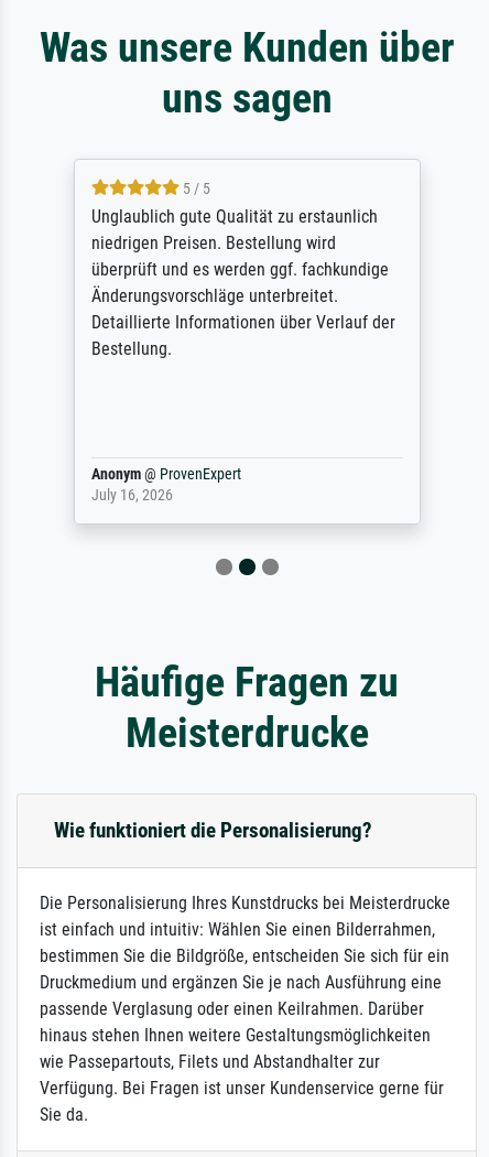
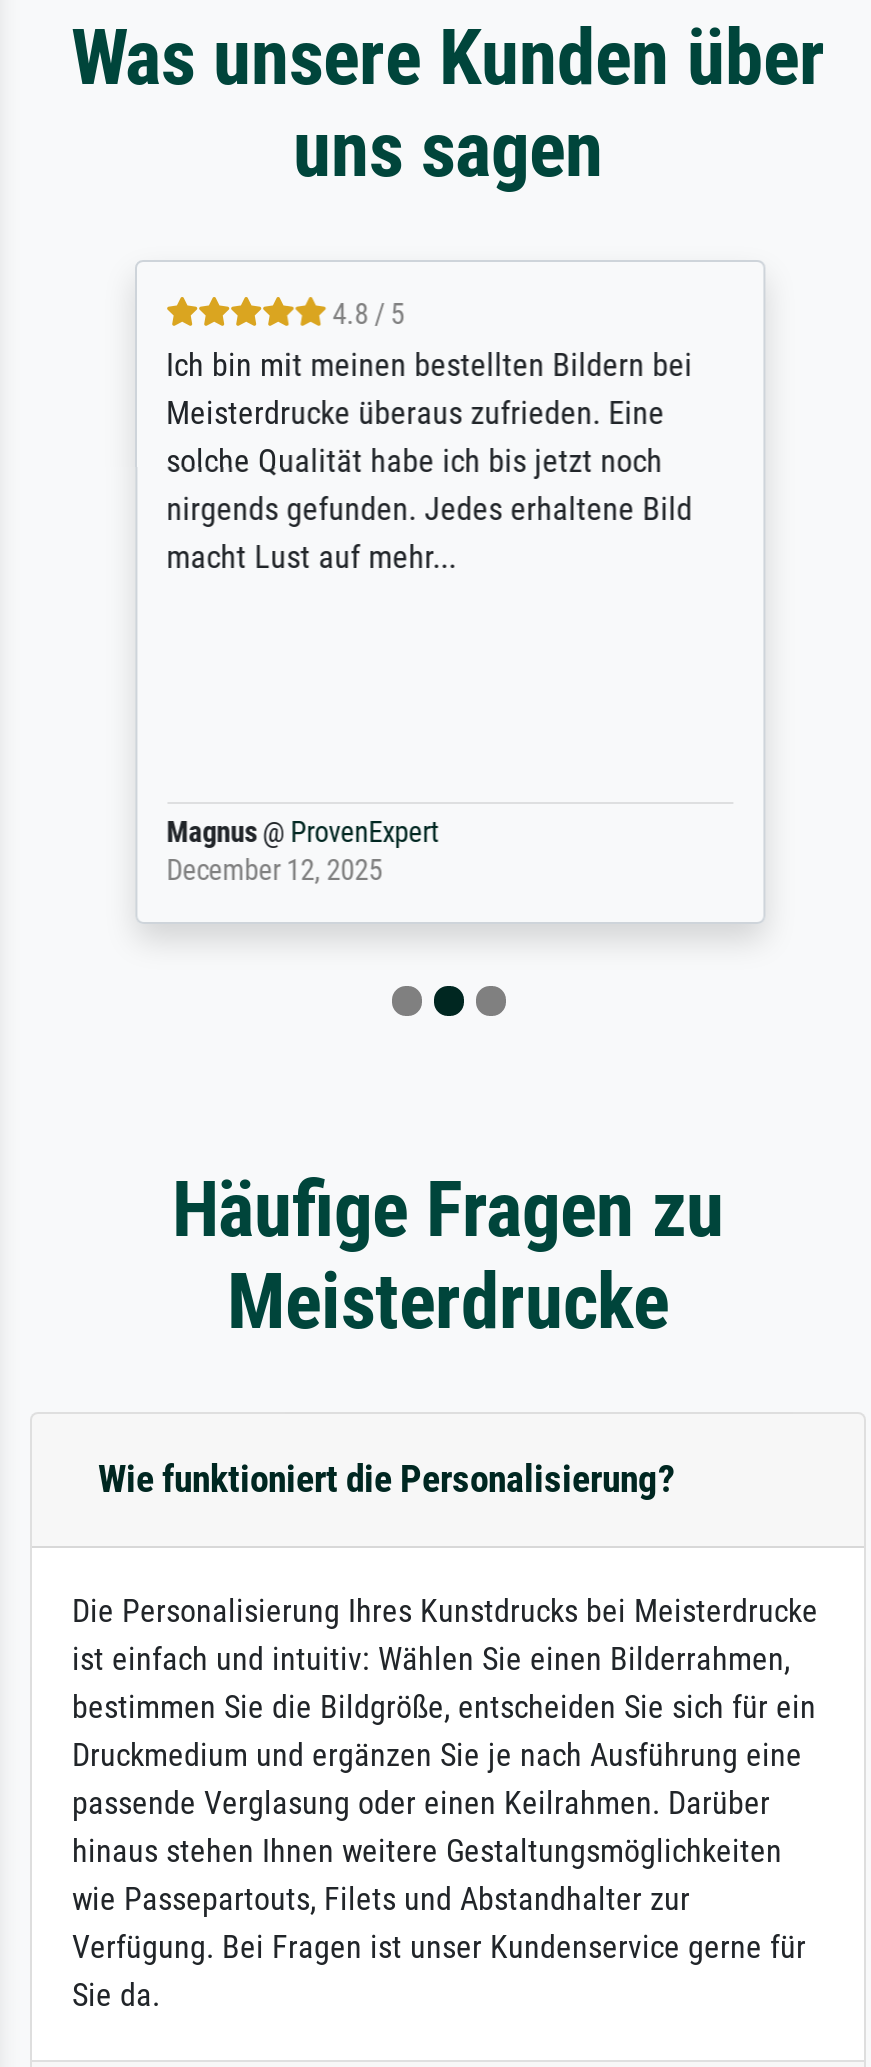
[91,180,395,360] 5 / 5 | Unglaublich gute Qualität zu erstaunlich | niedrigen Preisen. Bestellung wird | überprüft und es werden ggf. fachkundige | Änderungsvorschläge unterbreitet. | Detaillierte Informationen über Verlauf der | Bestellung. -> [165,298,691,576] 4.8 / 5 | Ich bin mit meinen bestellten Bildern bei | Meisterdrucke überaus zufrieden. Eine | solche Qualität habe ich bis jetzt noch | nirgends gefunden. Jedes erhaltene Bild | macht Lust auf mehr...
[91,465,241,505] Anonym @ ProvenExpert | July 16, 2026 -> [165,816,437,888] Magnus @ ProvenExpert | December 12, 2025

